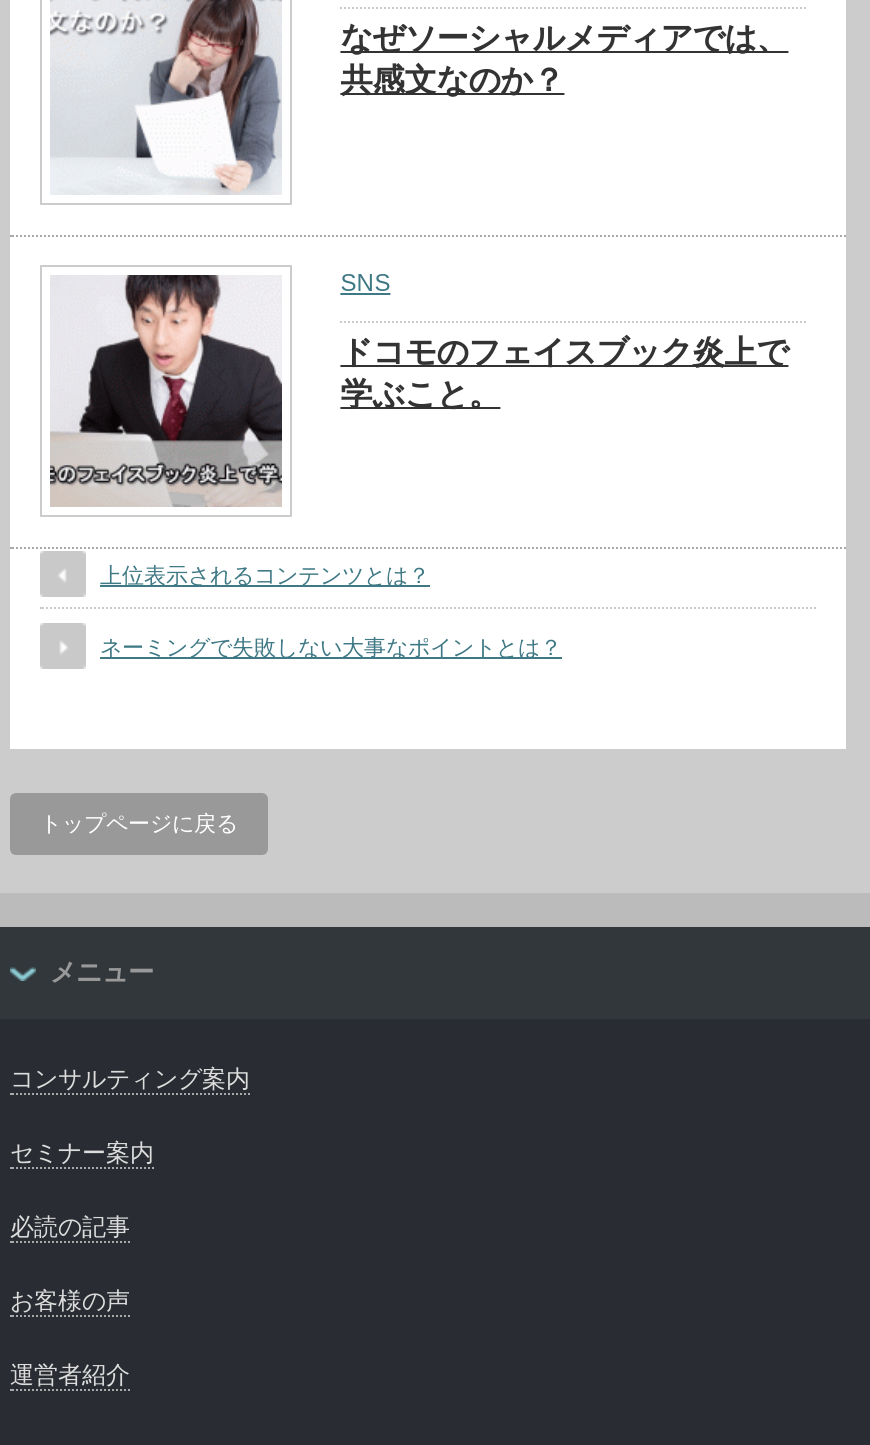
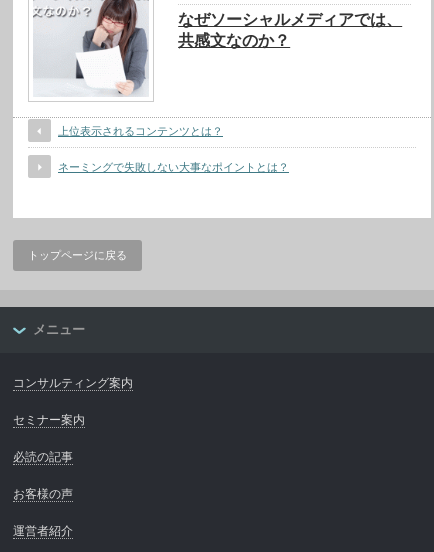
[48,250,788,506] [image] | SNS | ドコモのフェイスブック炎上で | 学ぶこと。 -> none

